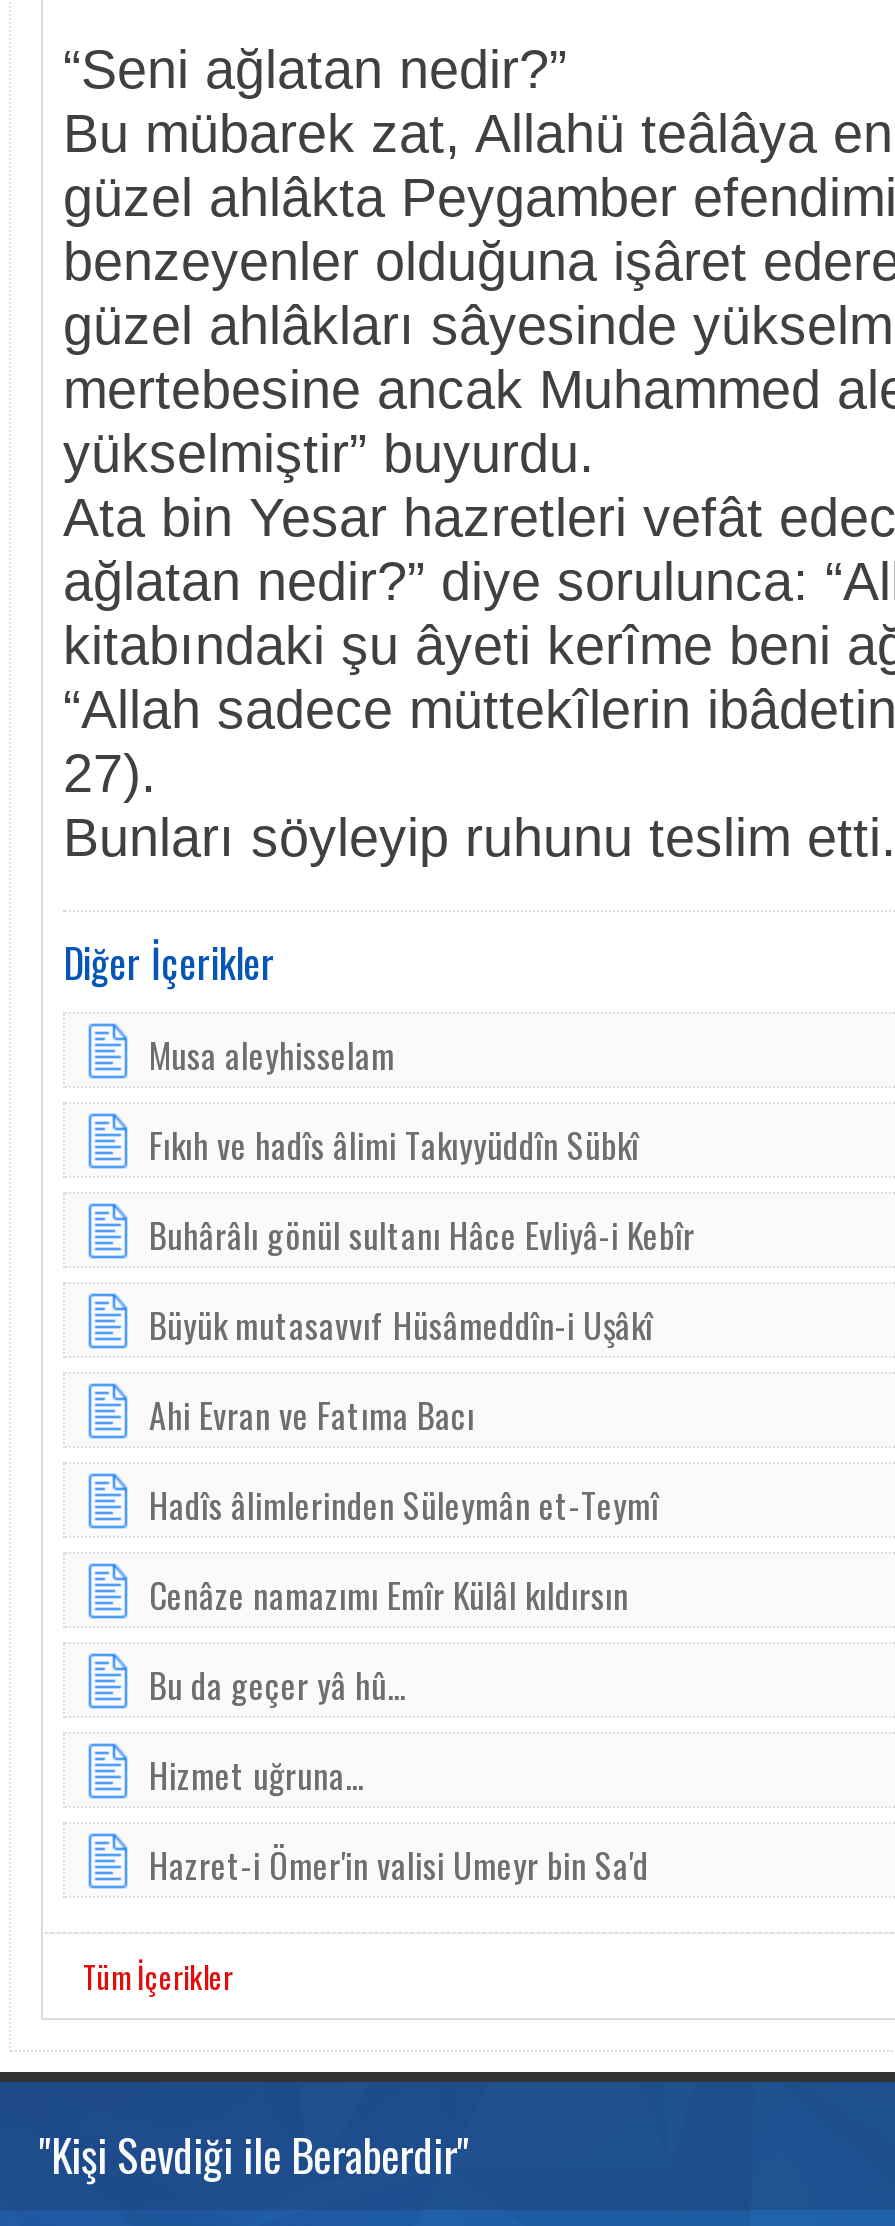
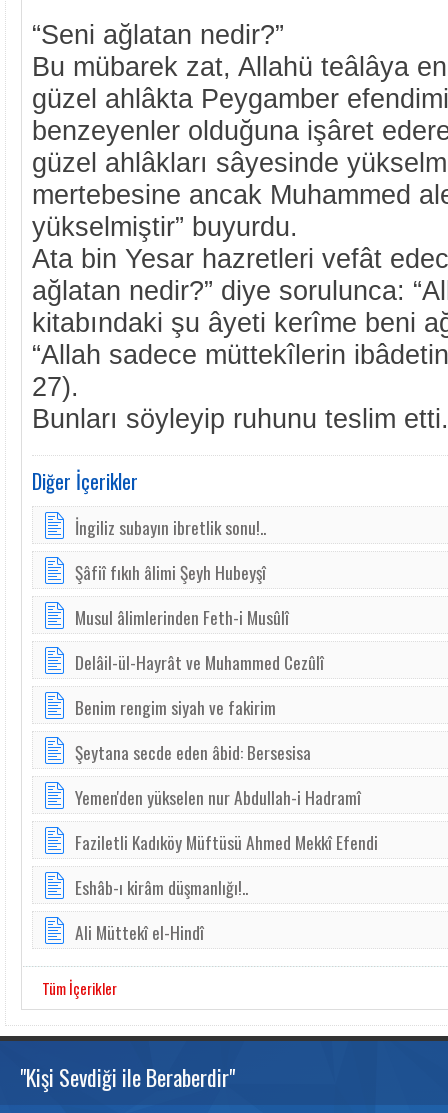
[149,1028,395,1080] Musa aleyhisselam -> [75,514,266,540] İngiliz subayın ibretlik sonu!..
[149,1118,639,1170] Fıkıh ve hadîs âlimi Takıyyüddîn Sübkî -> [75,559,266,585] Şâfiî fıkıh âlimi Şeyh Hubeyşî
[149,1208,695,1260] Buhârâlı gönül sultanı Hâce Evliyâ-i Kebîr -> [75,604,289,630] Musul âlimlerinden Feth-i Musûlî
[149,1298,653,1350] Büyük mutasavvıf Hüsâmeddîn-i Uşâkî -> [75,649,324,675] Delâil-ül-Hayrât ve Muhammed Cezûlî
[149,1388,475,1440] Ahi Evran ve Fatıma Bacı -> [75,694,276,720] Benim rengim siyah ve fakirim
[149,1478,659,1530] Hadîs âlimlerinden Süleymân et-Teymî -> [75,739,311,765] Şeytana secde eden âbid: Bersesisa
[149,1568,629,1620] Cenâze namazımı Emîr Külâl kıldırsın -> [75,784,361,810] Yemen'den yükselen nur Abdullah-i Hadramî
[149,1658,405,1710] Bu da geçer yâ hû... -> [75,829,378,855] Faziletli Kadıköy Müftüsü Ahmed Mekkî Efendi
[149,1748,363,1800] Hizmet uğruna... -> [75,874,248,900] Eshâb-ı kirâm düşmanlığı!..
[149,1838,649,1890] Hazret-i Ömer'in valisi Umeyr bin Sa'd -> [75,919,204,945] Ali Müttekî el-Hindî

